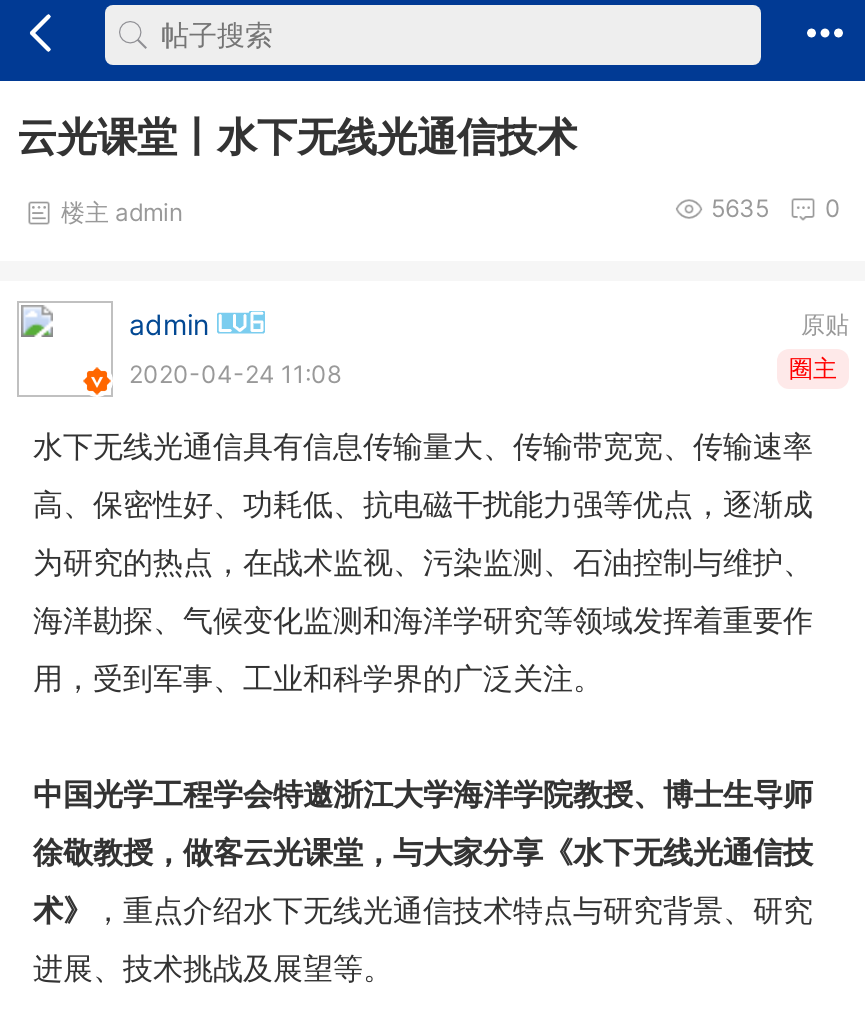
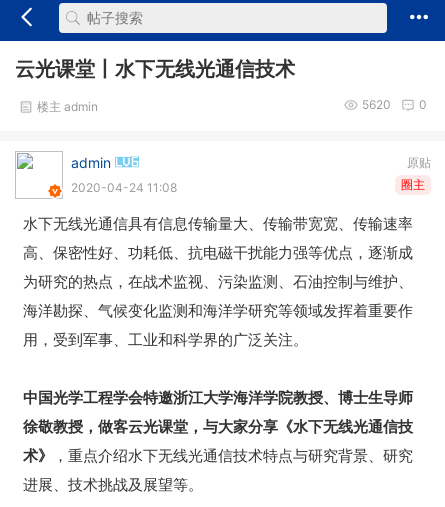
[711,193,841,223] 5635 0 -> [362,97,427,112] 5620 0

